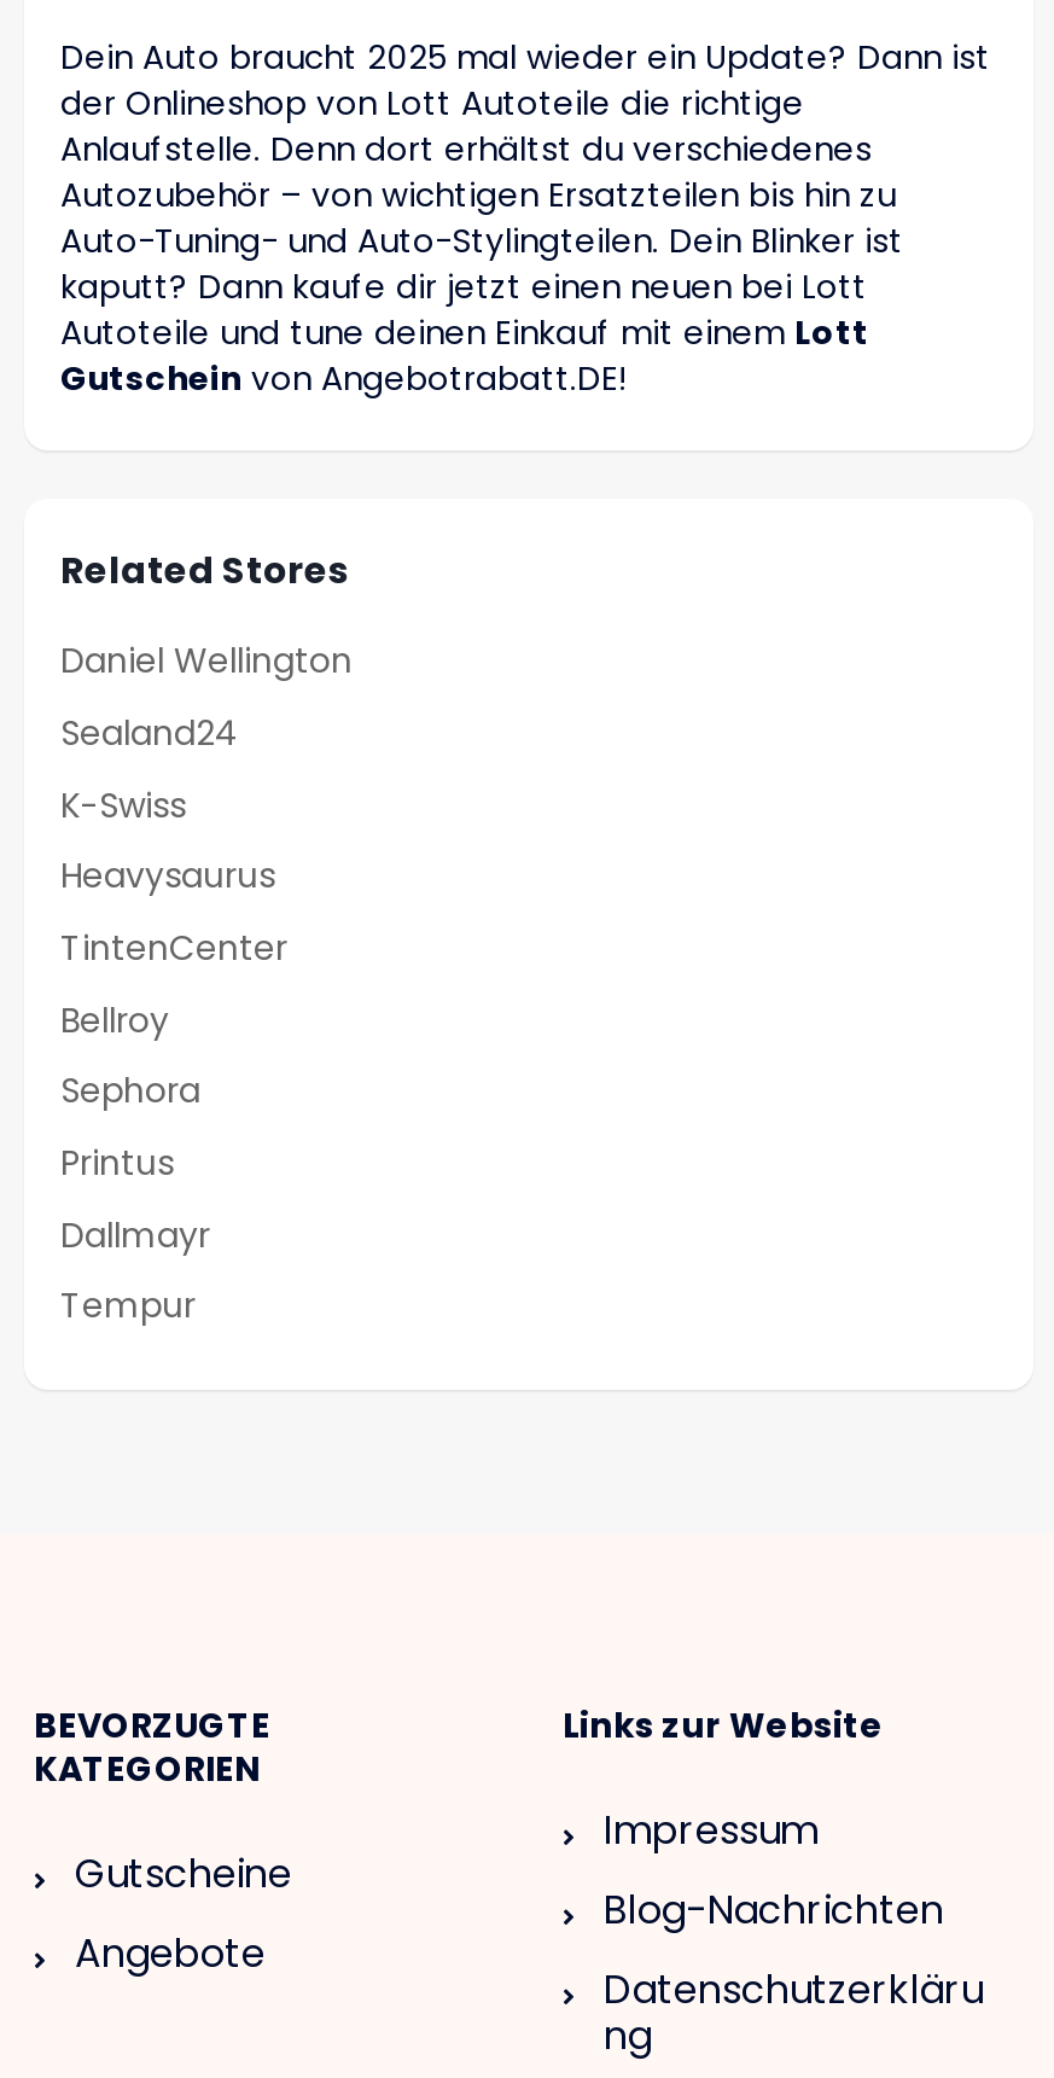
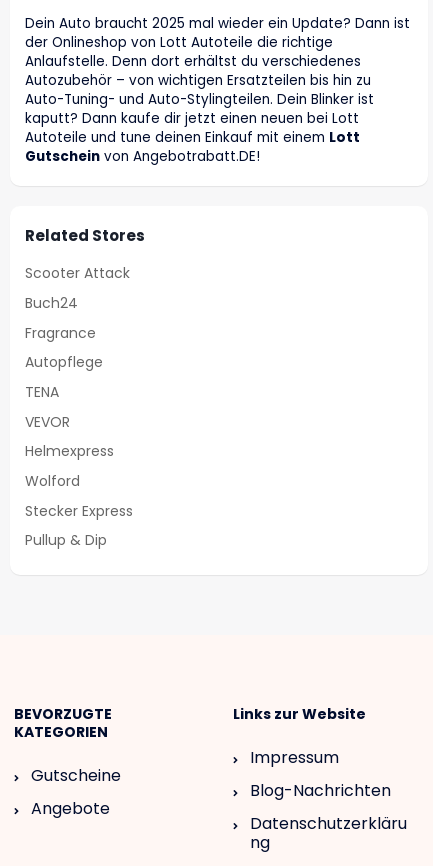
[60,637,353,686] Daniel Wellington -> [25,263,130,283] Scooter Attack
[60,709,239,757] Sealand24 -> [25,293,78,313] Buch24
[60,780,186,829] K-Swiss -> [25,323,96,343] Fragrance
[60,852,275,901] Heavysaurus -> [25,352,103,372] Autopflege
[60,924,287,972] TintenCenter -> [25,382,59,402] TENA
[60,995,169,1044] Bellroy -> [25,412,70,432] VEVOR
[60,1067,200,1115] Sephora -> [25,441,114,461] Helmexpress
[60,1139,174,1187] Printus -> [25,471,80,491] Wolford
[60,1210,210,1259] Dallmayr -> [25,501,133,521] Stecker Express
[60,1282,196,1330] Tempur -> [25,530,107,550] Pullup & Dip

